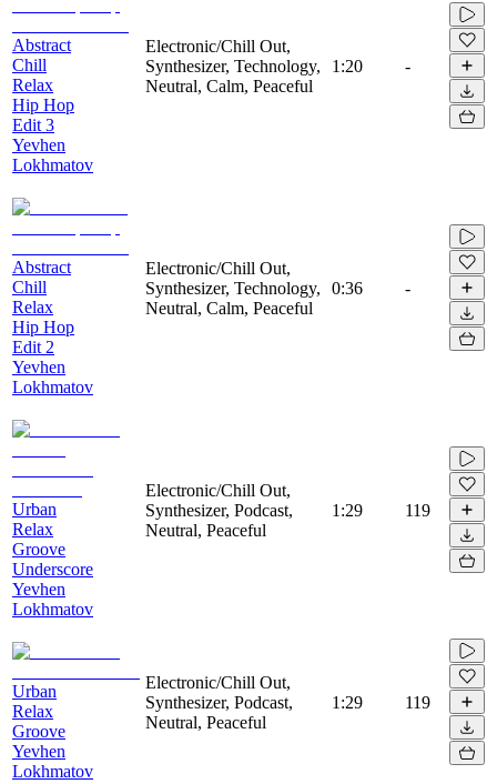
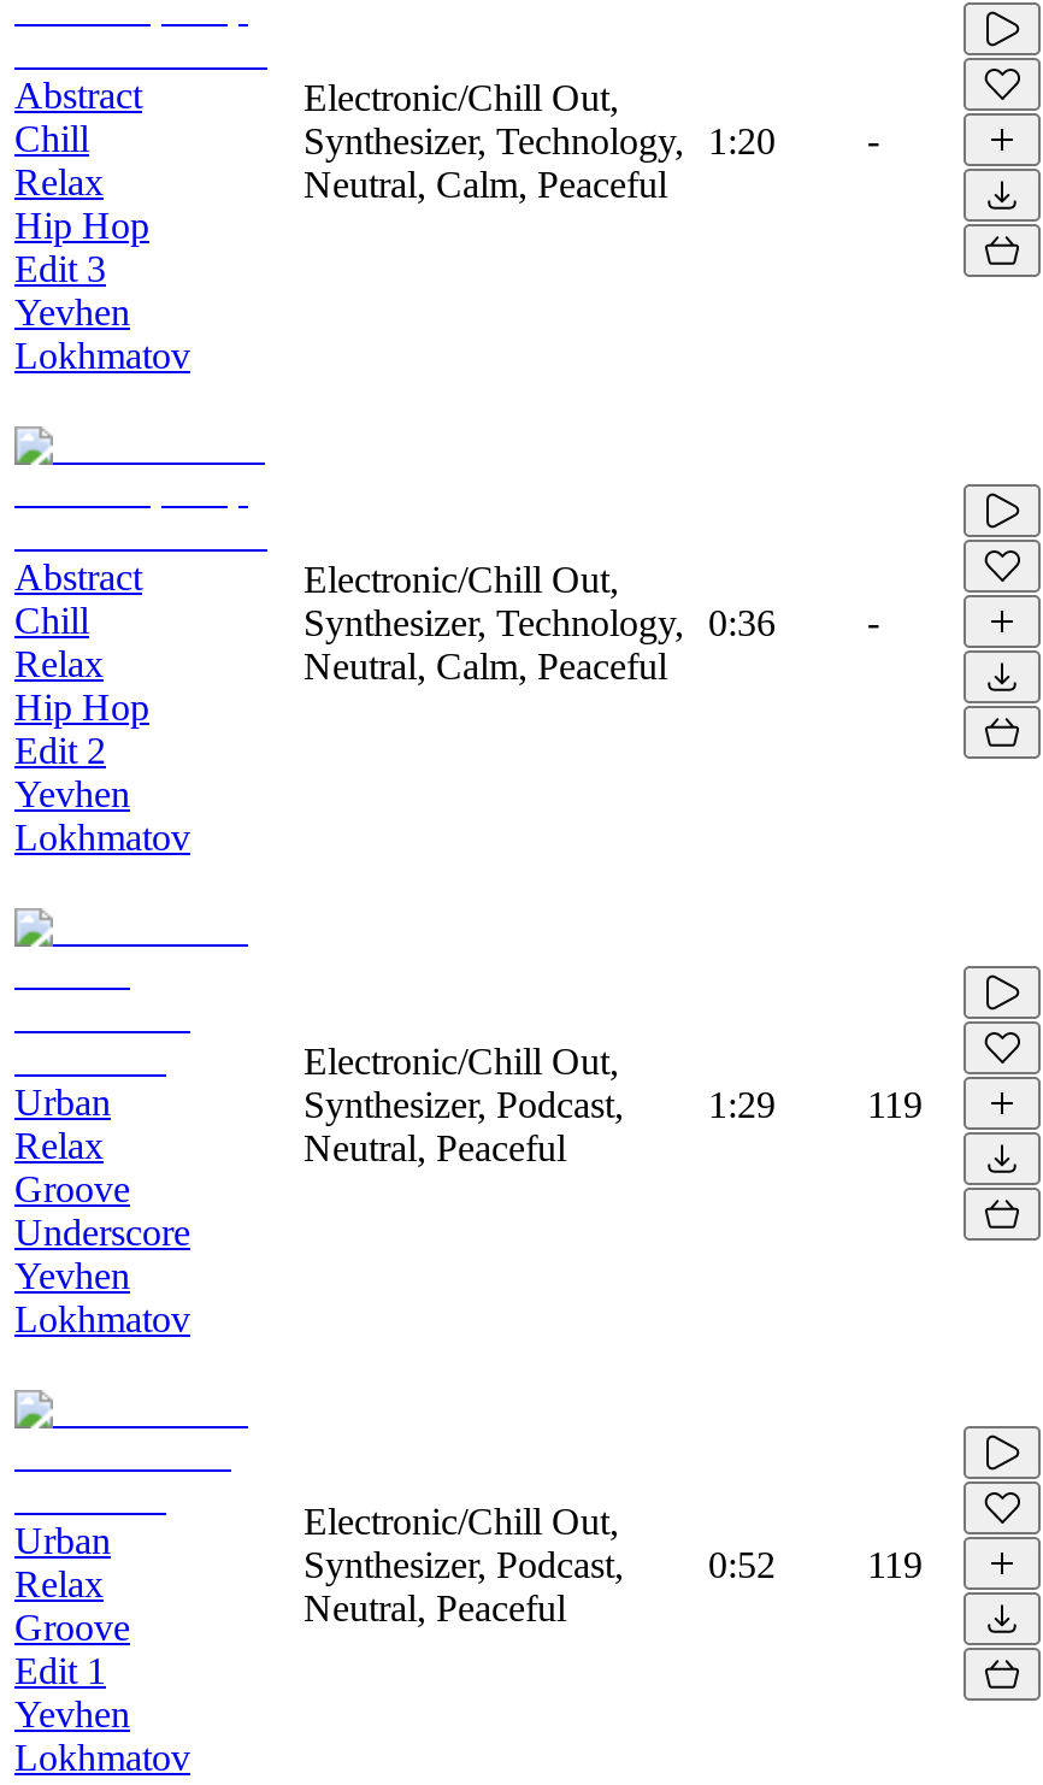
[332,692,363,711] 1:29 -> [708,1543,776,1584] 0:52
none -> [14,1649,106,1690] Edit 1

